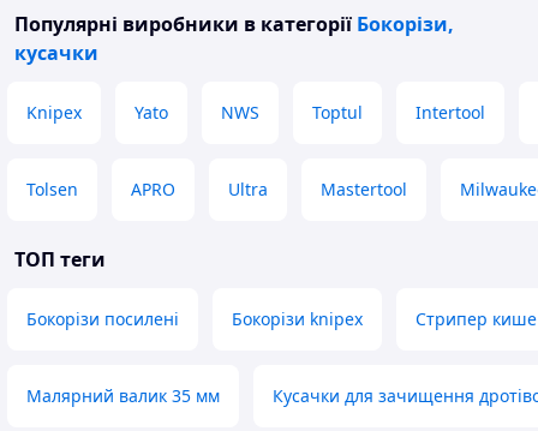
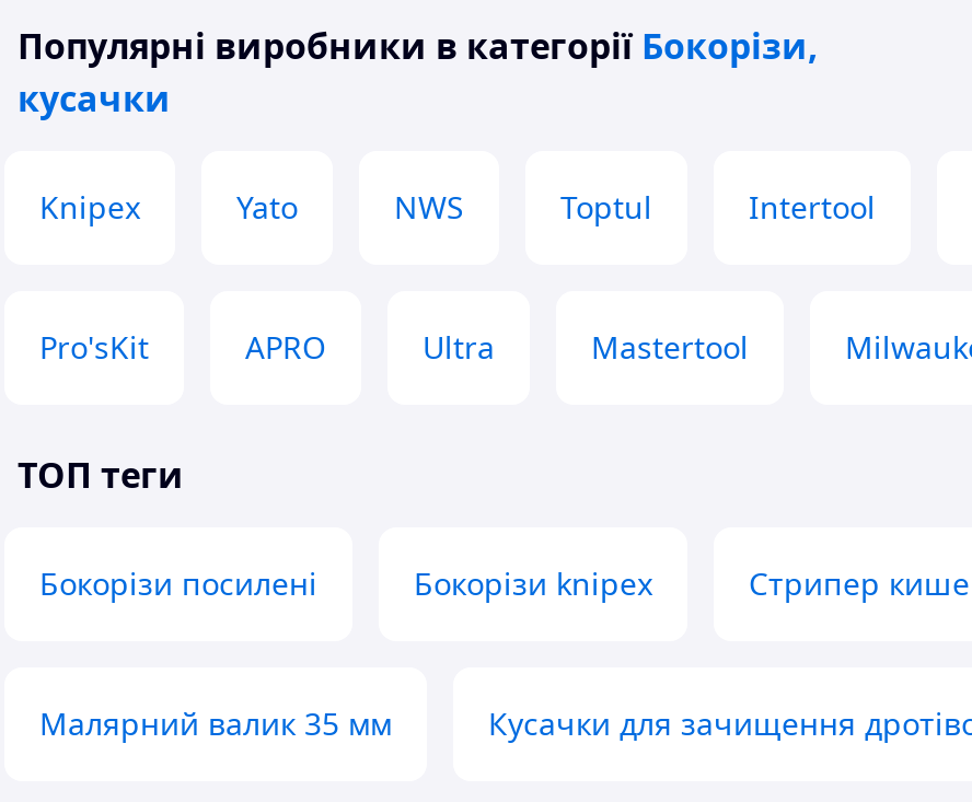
[26,178,78,200] Tolsen -> [39,326,149,368] Pro'sKit

